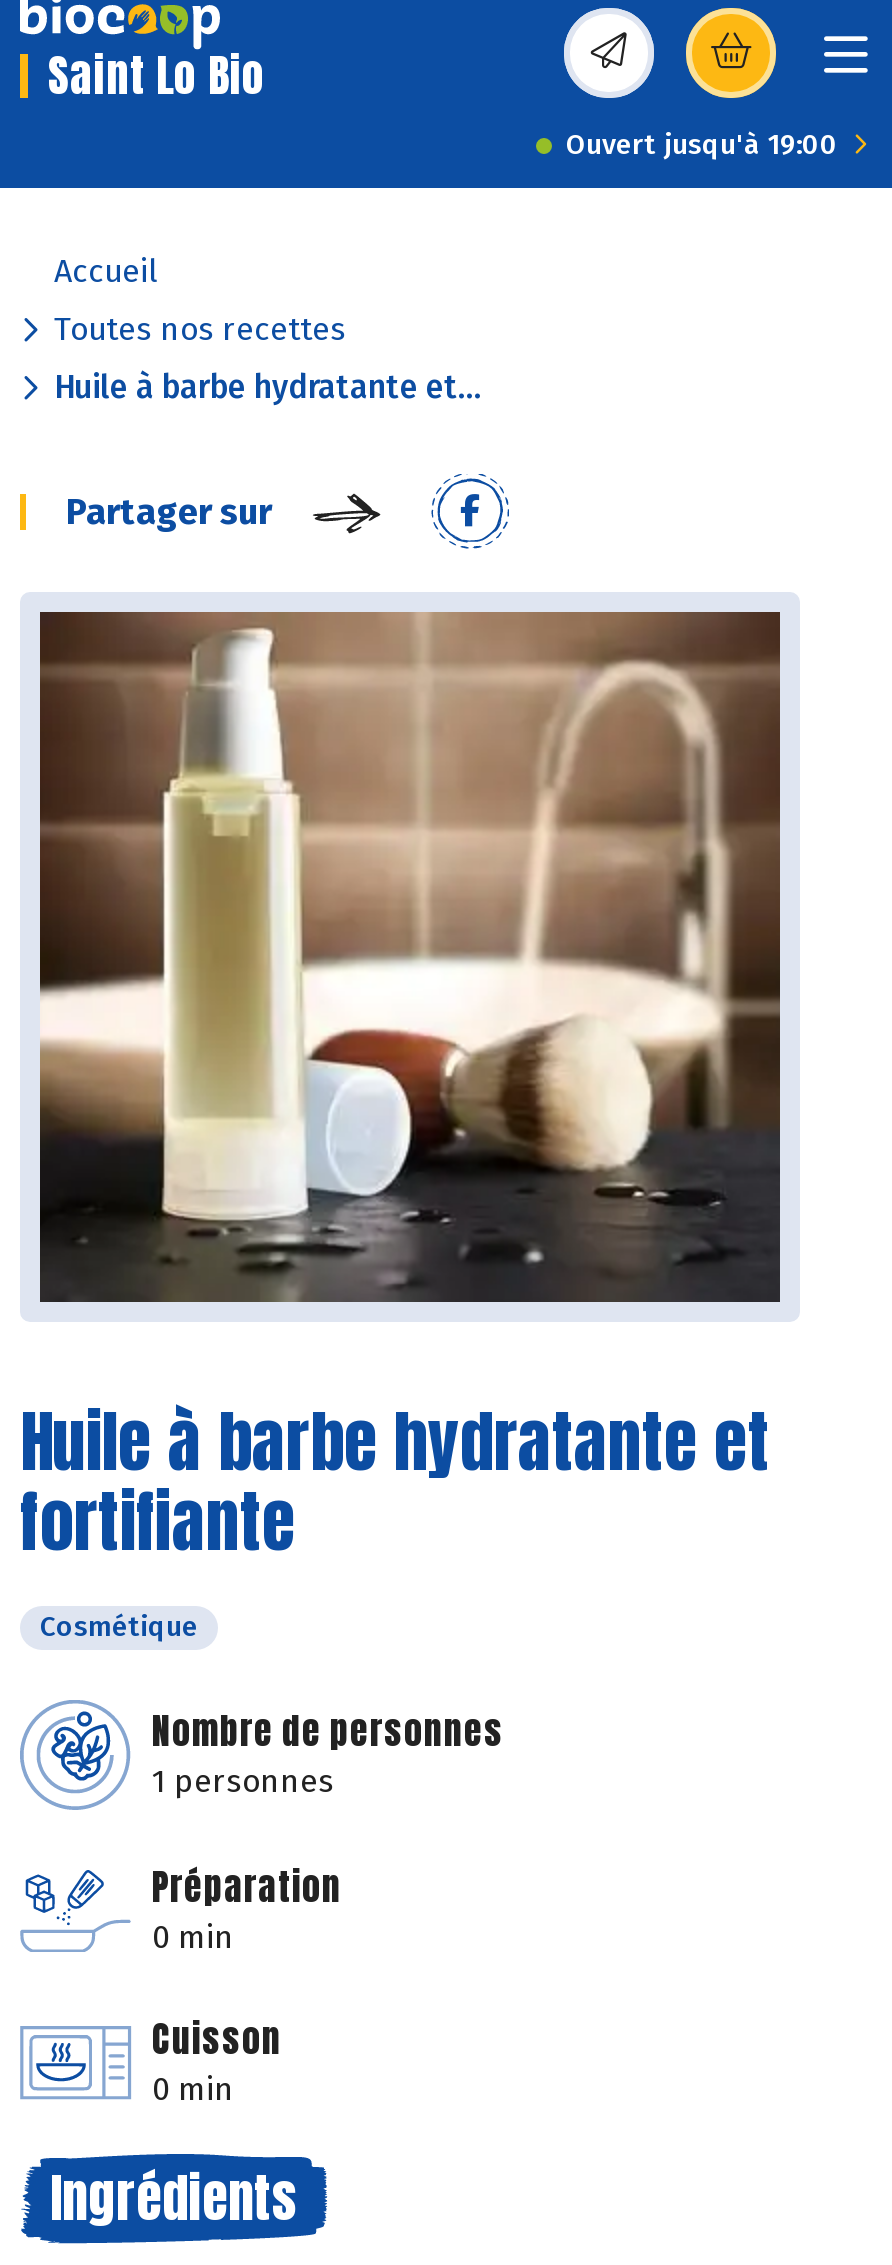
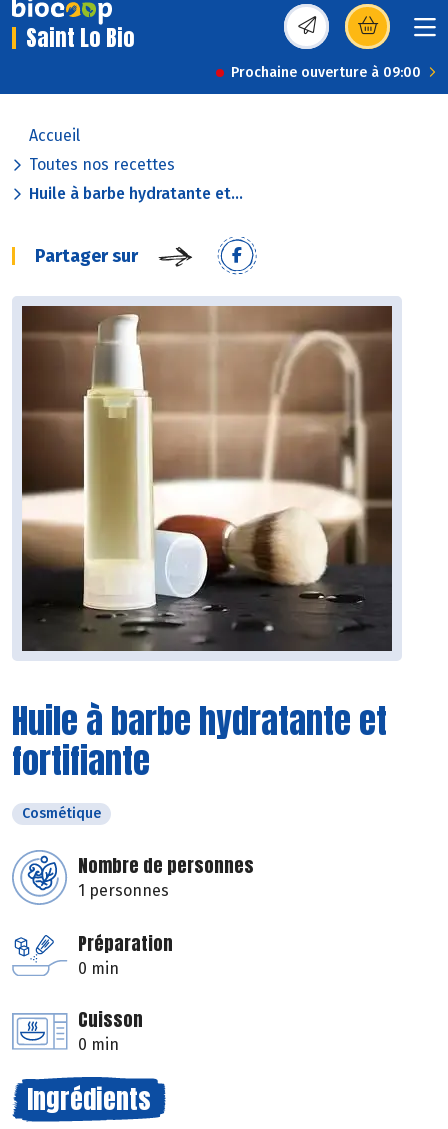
[566,128,838,162] Ouvert jusqu'à 19:00 -> [231,64,421,81] Prochaine ouverture à 09:00

